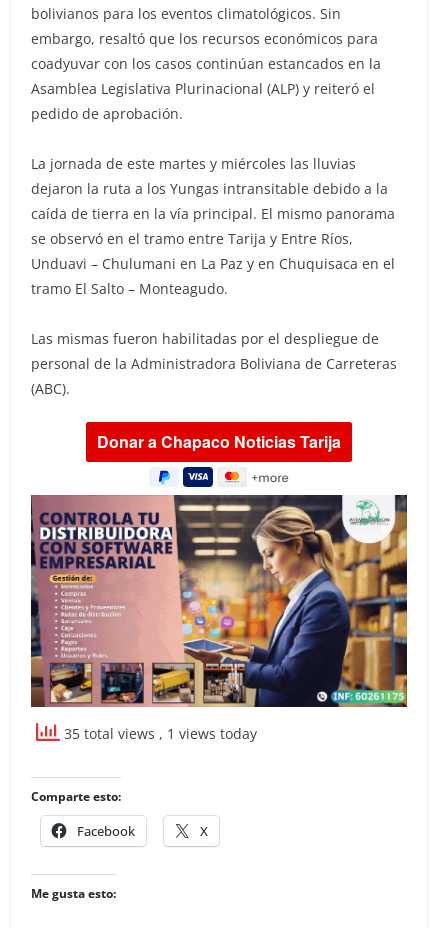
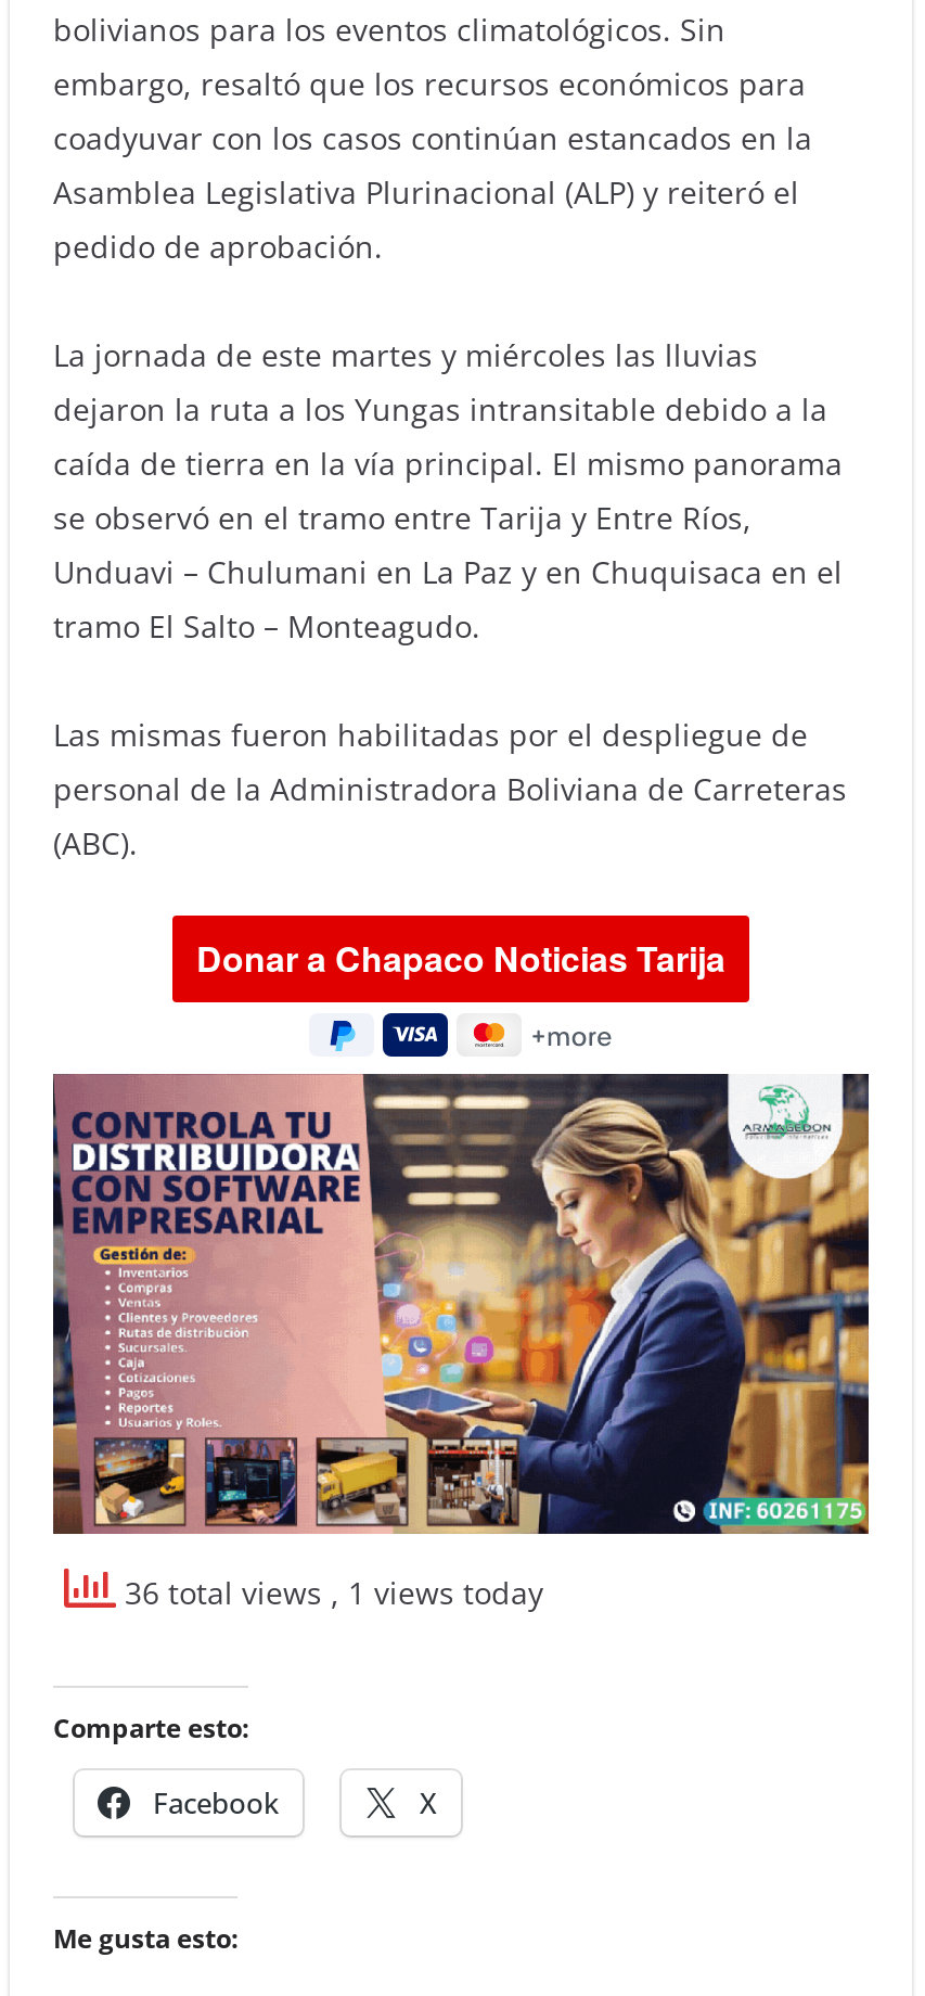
[60,724,257,743] 35 total views, 1 views today -> [116,1571,543,1612] 36 total views, 1 views today

